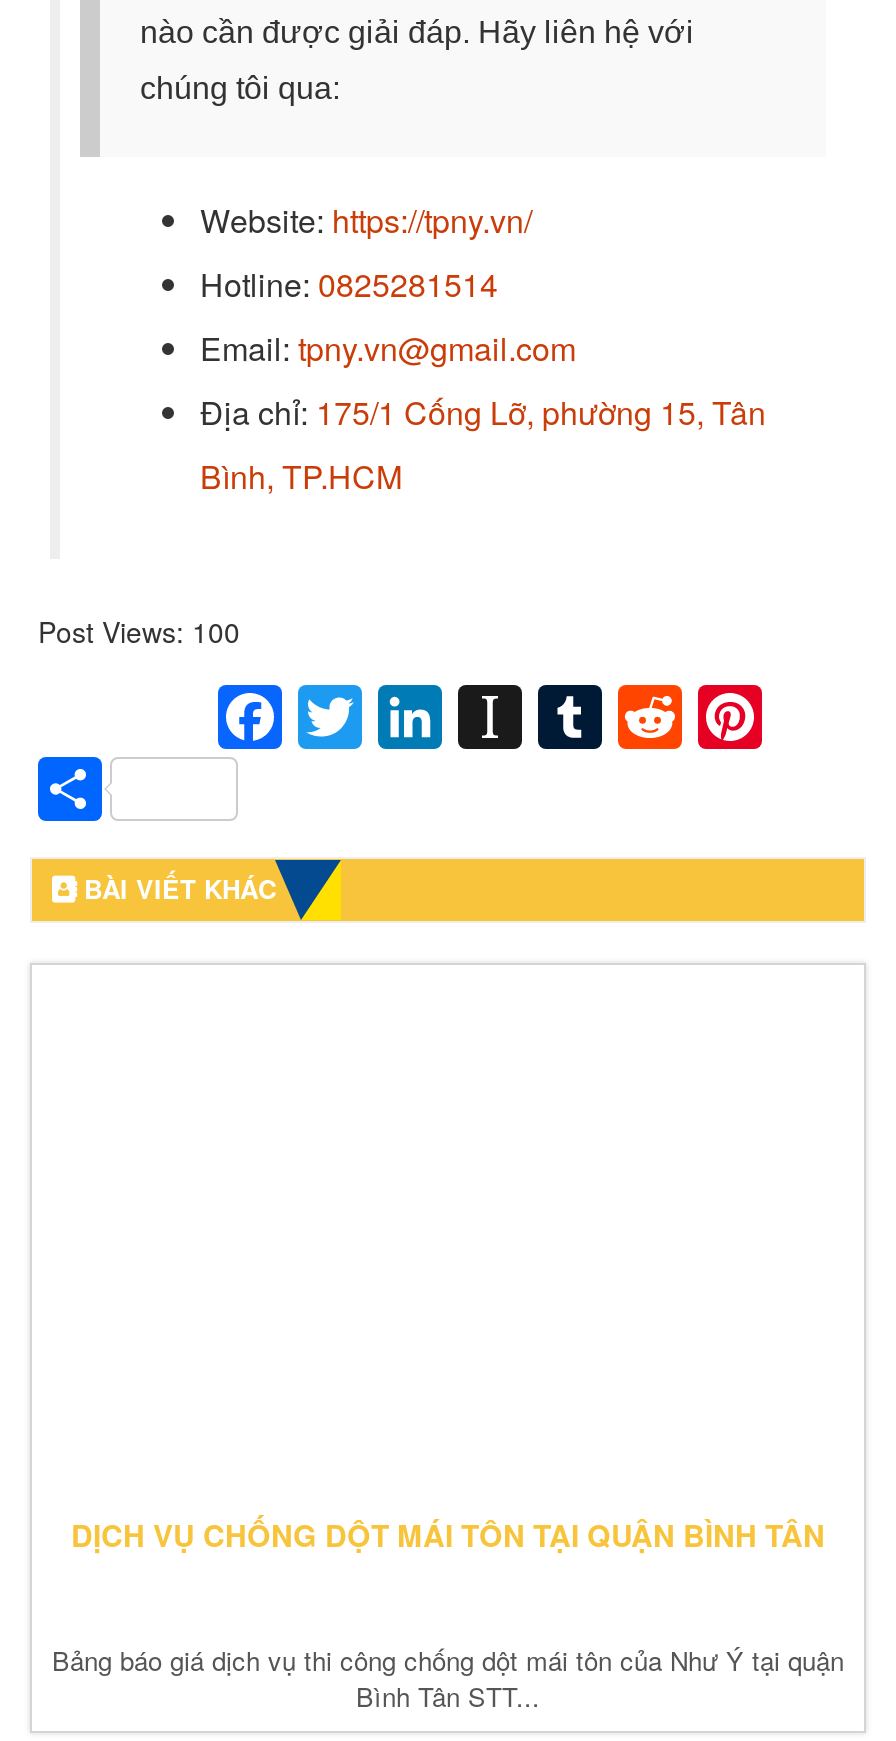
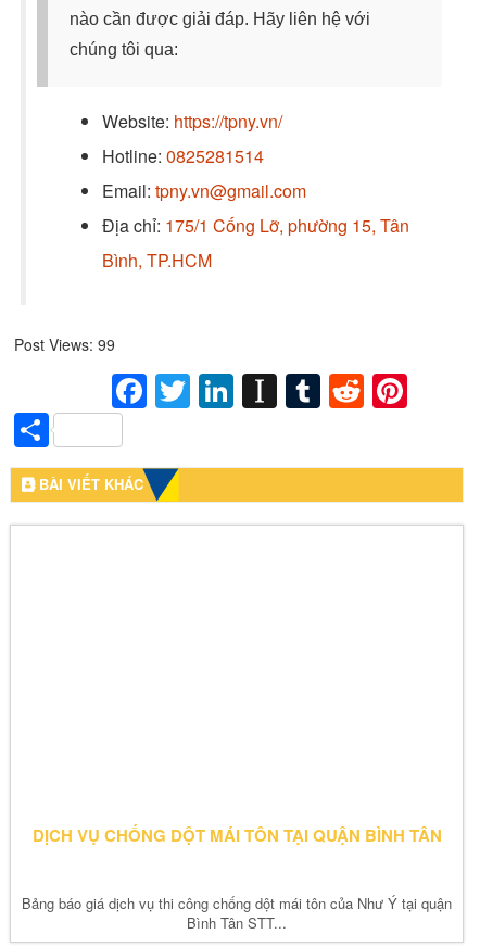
[38,611,240,651] Post Views: 100 -> [14,333,115,355] Post Views: 99

